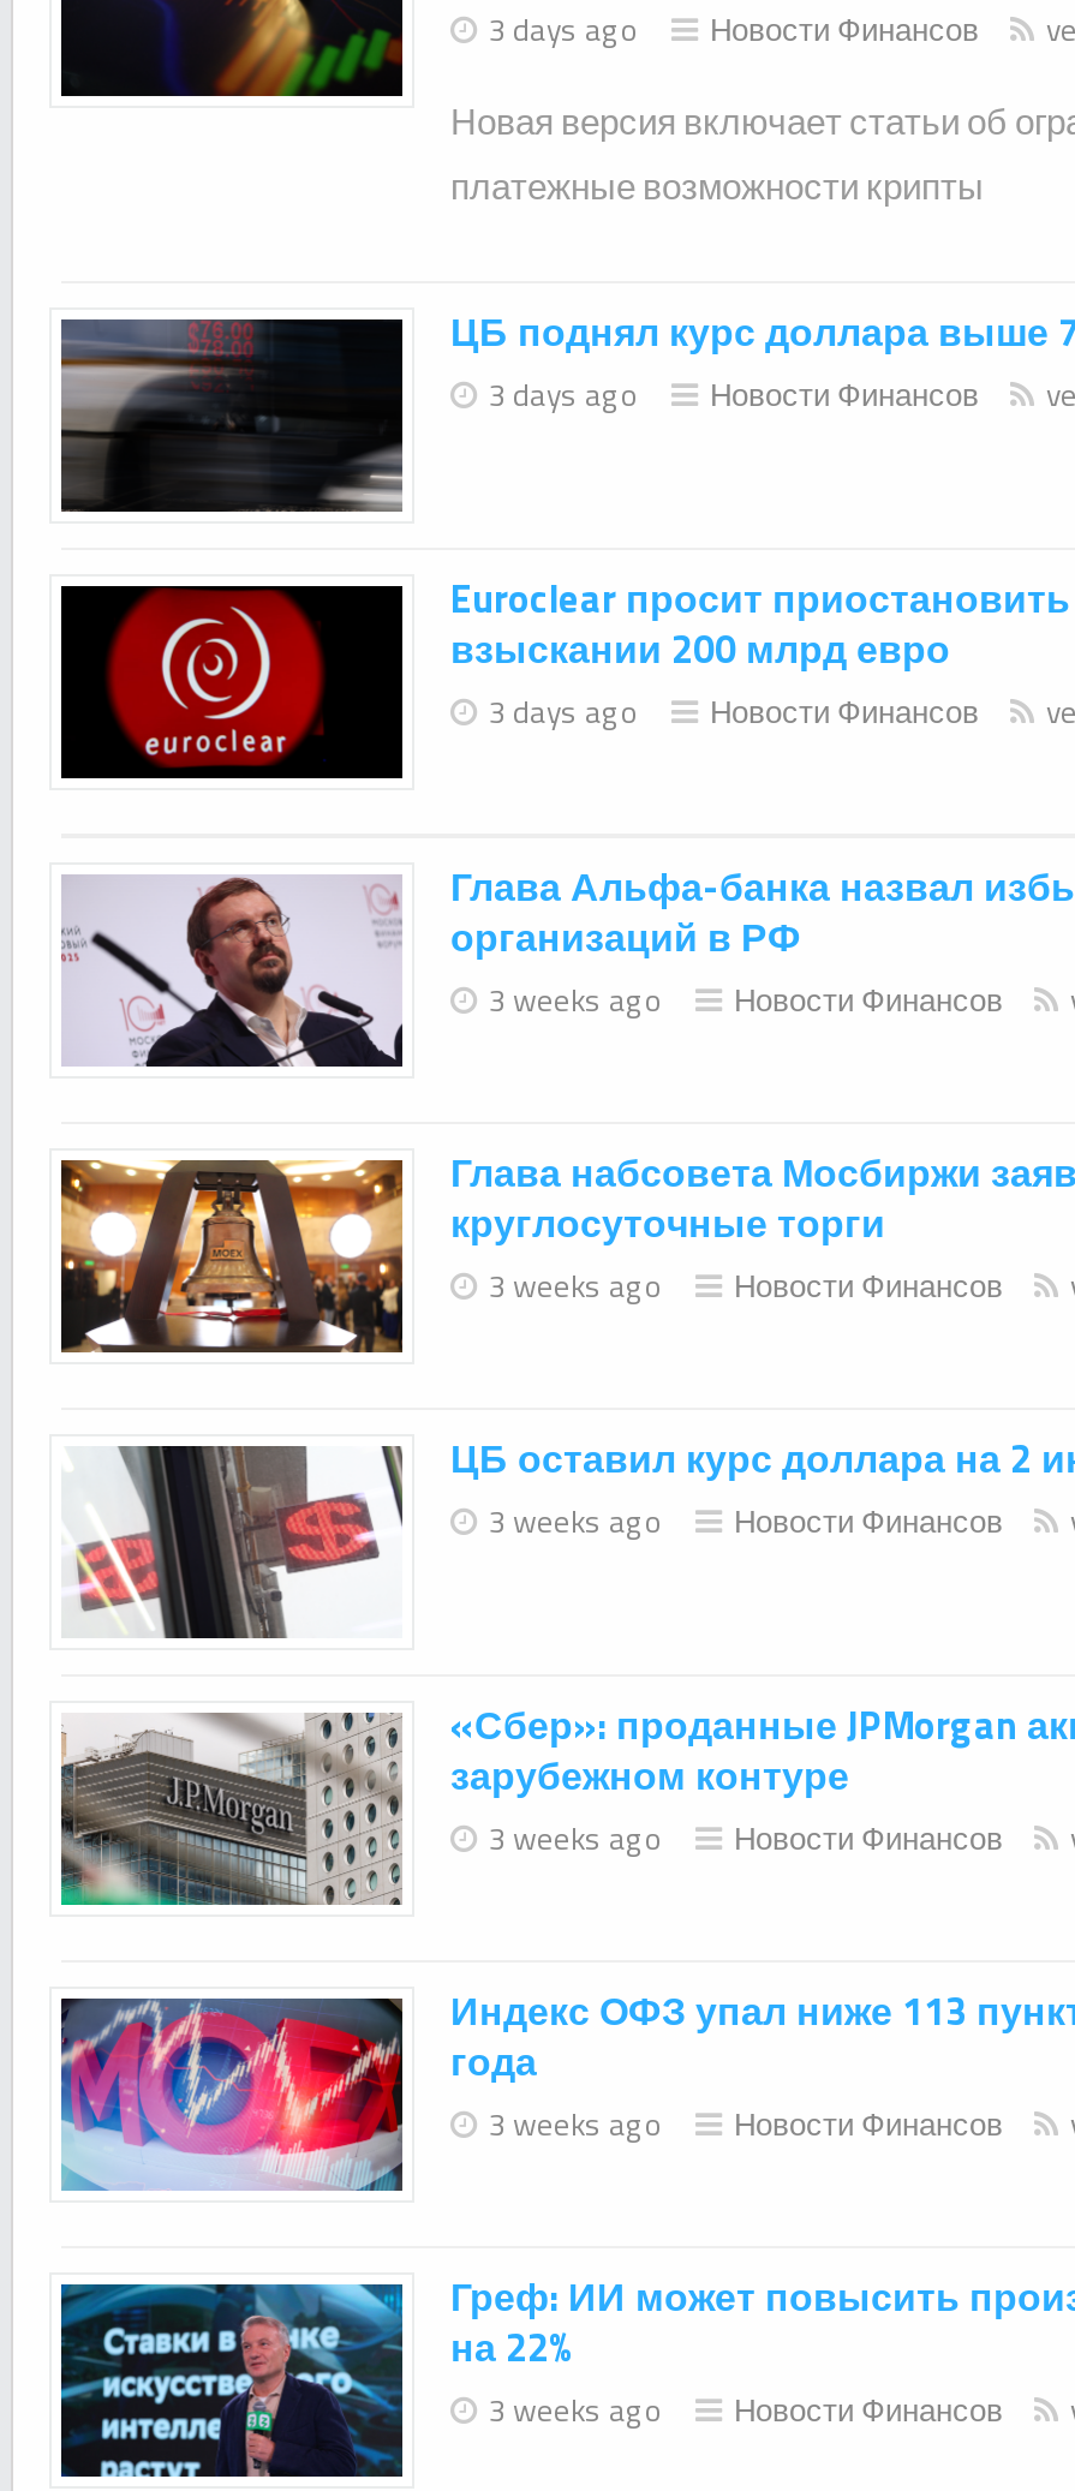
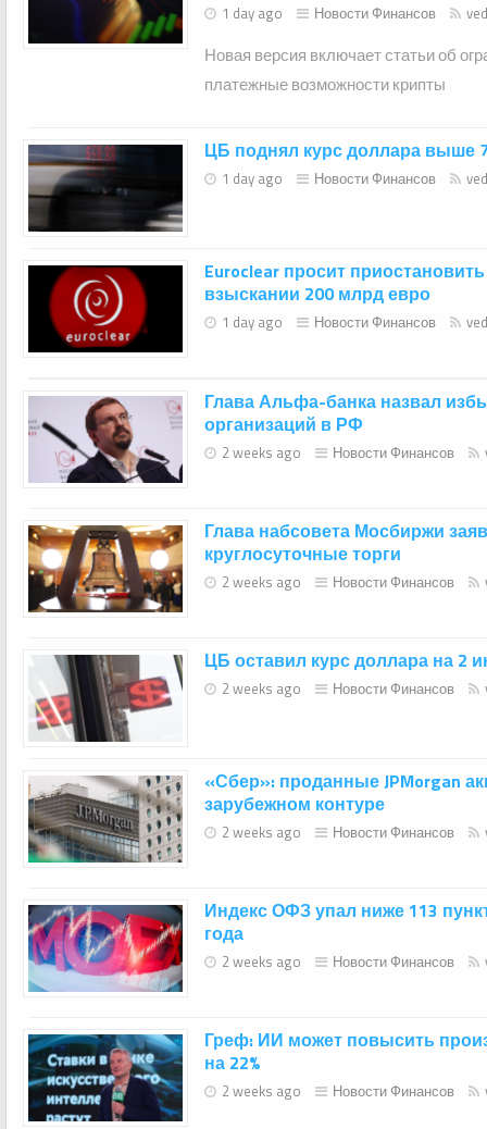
[489,5,640,53] 3 days ago -> [222,2,283,24] 1 day ago
[489,370,640,418] 3 days ago -> [222,168,283,189] 1 day ago
[489,687,640,735] 3 days ago -> [222,311,283,333] 1 day ago
[489,975,664,1023] 3 weeks ago -> [222,442,301,463] 2 weeks ago
[489,1261,664,1309] 3 weeks ago -> [222,571,301,593] 2 weeks ago
[489,1497,664,1545] 3 weeks ago -> [222,678,301,699] 2 weeks ago
[489,1813,664,1861] 3 weeks ago -> [222,821,301,843] 2 weeks ago
[489,2099,664,2147] 3 weeks ago -> [222,951,301,972] 2 weeks ago
[489,2385,664,2433] 3 weeks ago -> [222,1080,301,1102] 2 weeks ago

